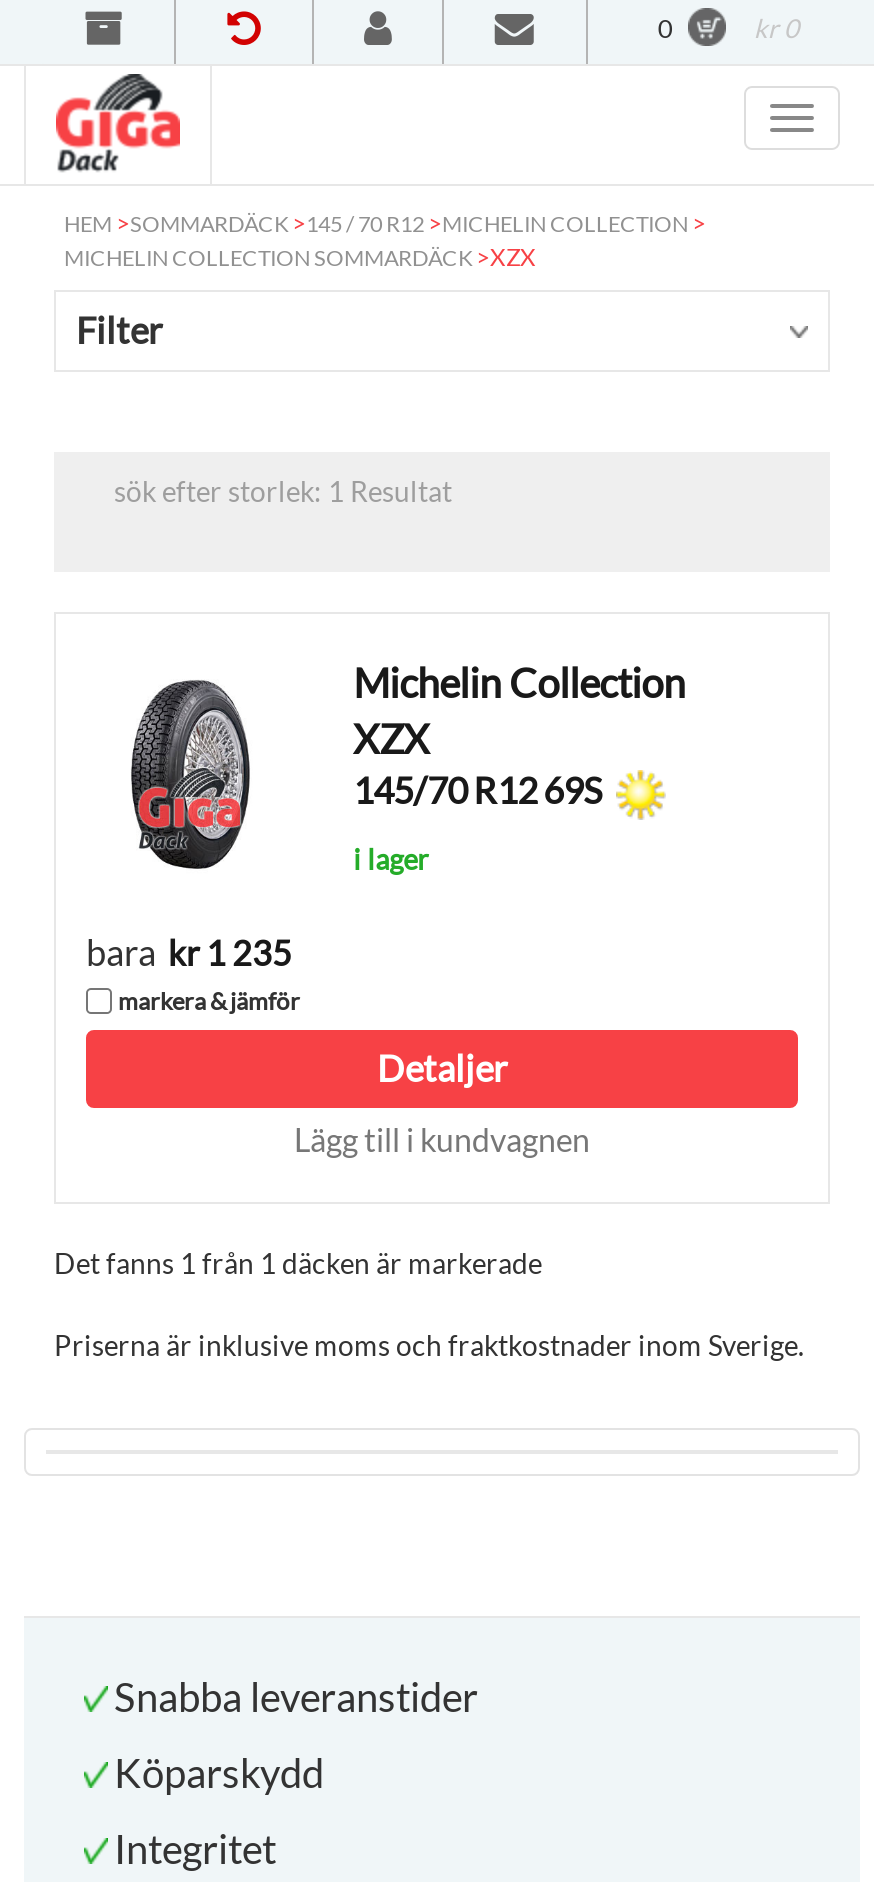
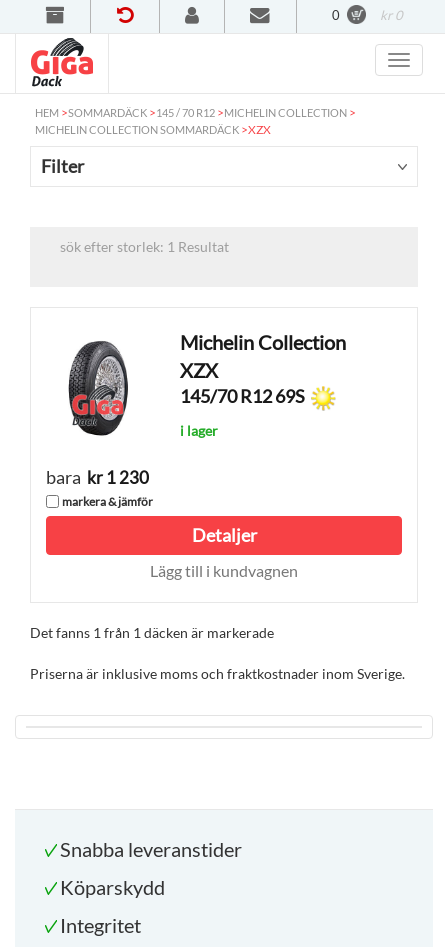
[86,930,292,974] bara kr 1 235 -> [46,466,149,488] bara kr 1 230

